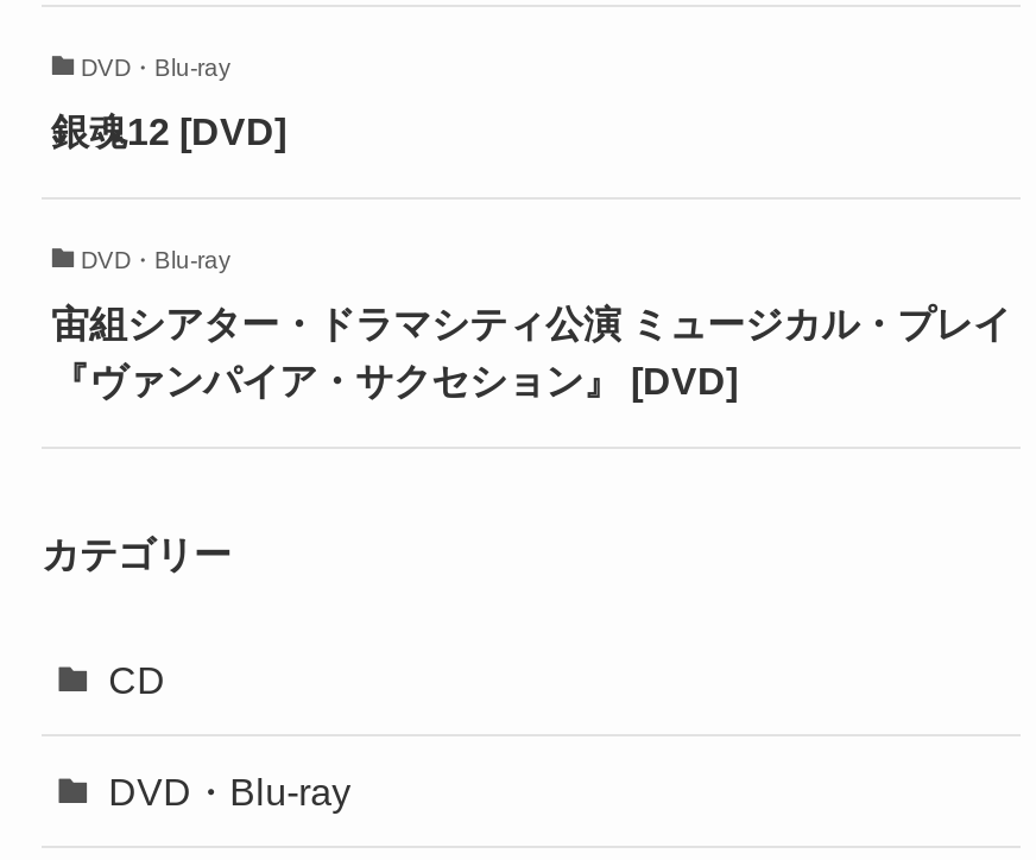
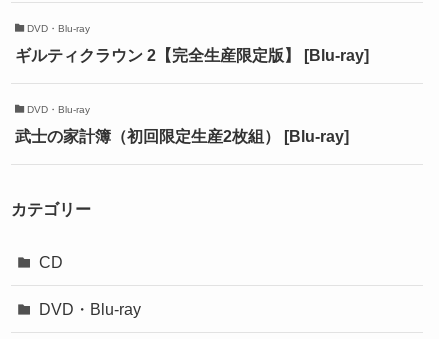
[51,109,286,152] 銀魂12 [DVD] -> [15,46,369,64] ギルティクラウン 2【完全生産限定版】 [Blu-ray]
[51,302,1011,402] 宙組シアター・ドラマシティ公演 ミュージカル・プレイ | 『ヴァンパイア・サクセション』 [DVD] -> [15,127,349,145] 武士の家計簿（初回限定生産2枚組） [Blu-ray]

